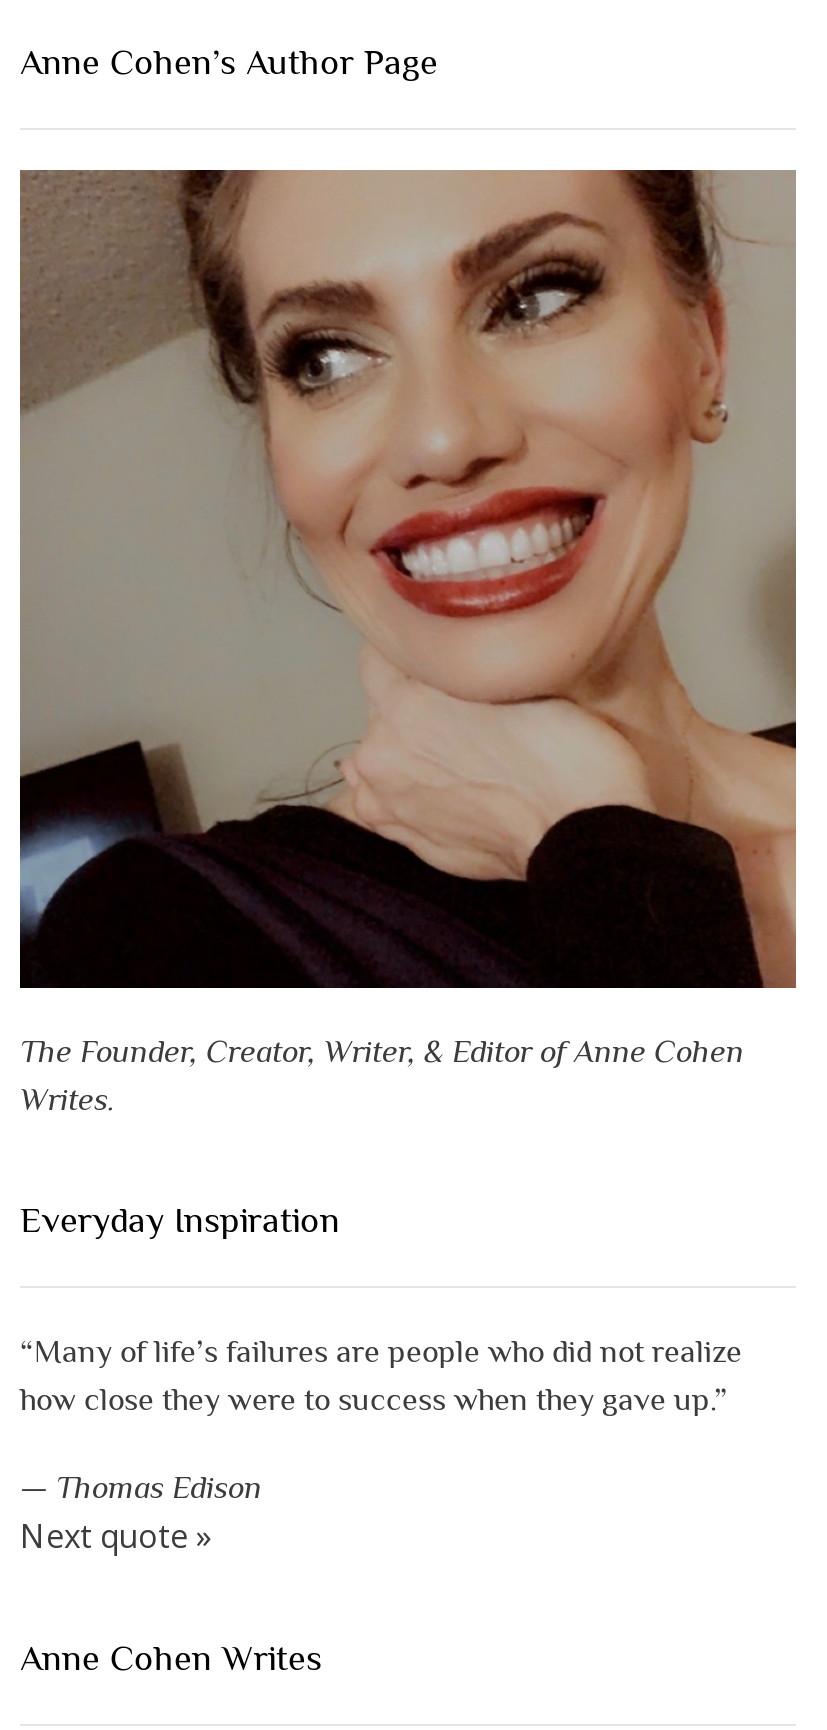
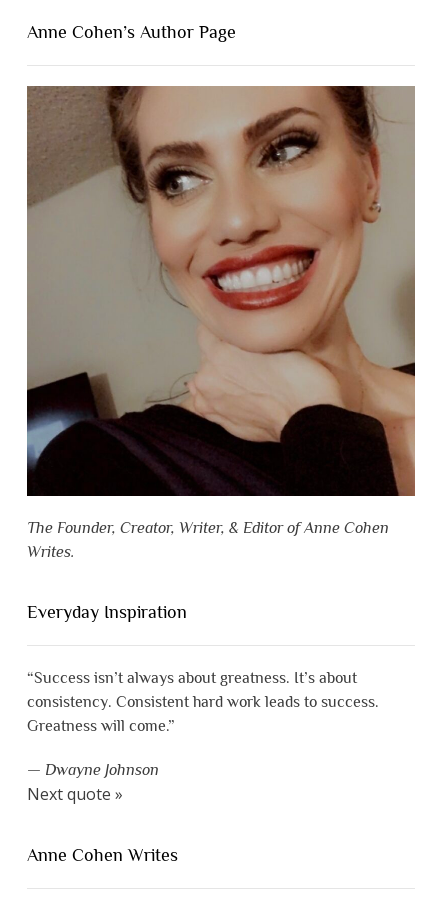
[20,1335,742,1419] “Many of life’s failures are people who did not realize | how close they were to success when they gave up.” -> [27,669,379,735] “Success isn’t always about greatness. It’s about | consistency. Consistent hard work leads to success. | Greatness will come.”
[20,1471,262,1507] — Thomas Edison -> [27,761,159,779] — Dwayne Johnson

